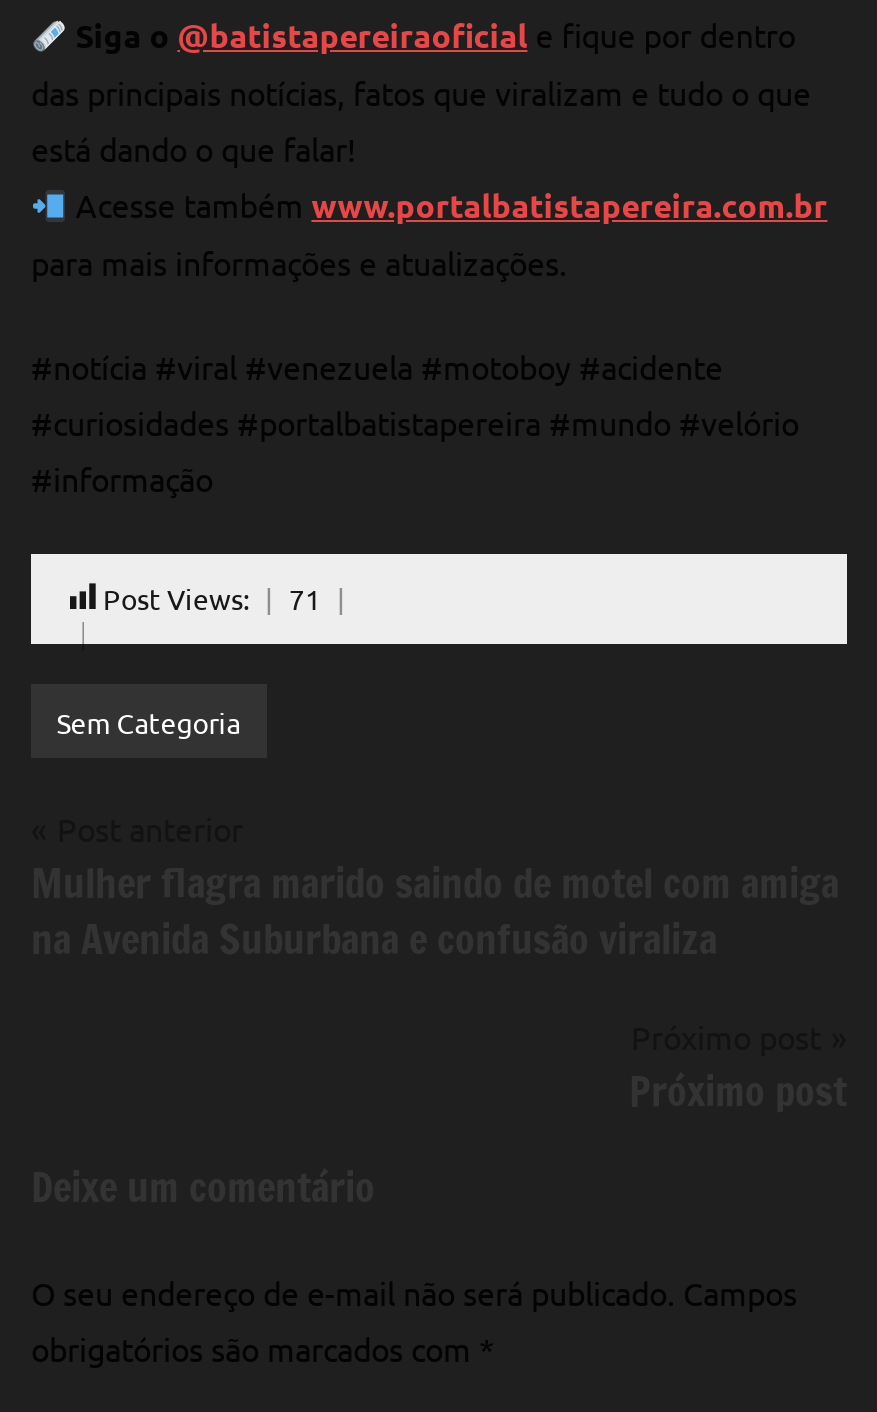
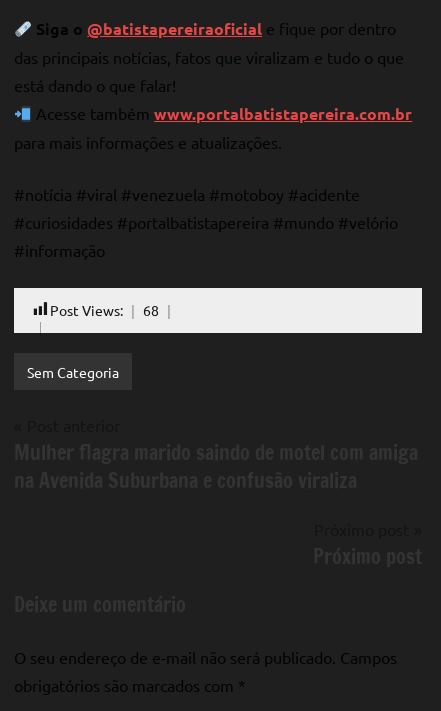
[103,580,321,616] Post Views: 71 -> [50,301,159,319] Post Views: 68

